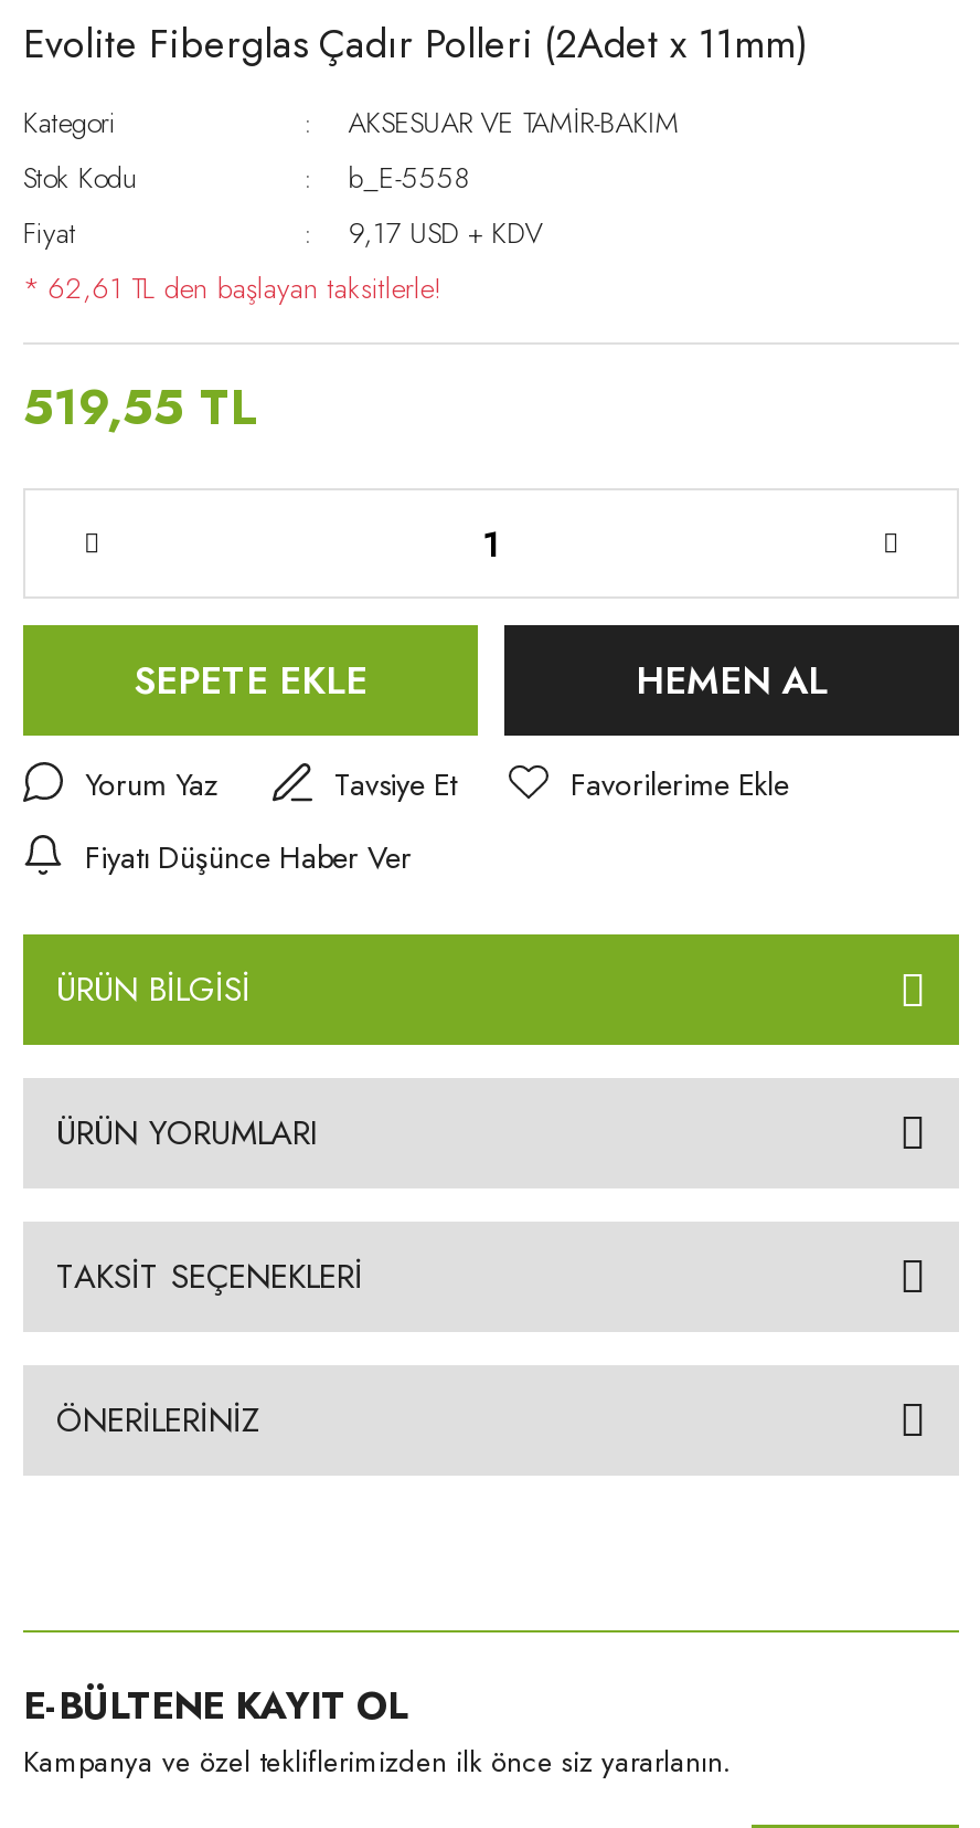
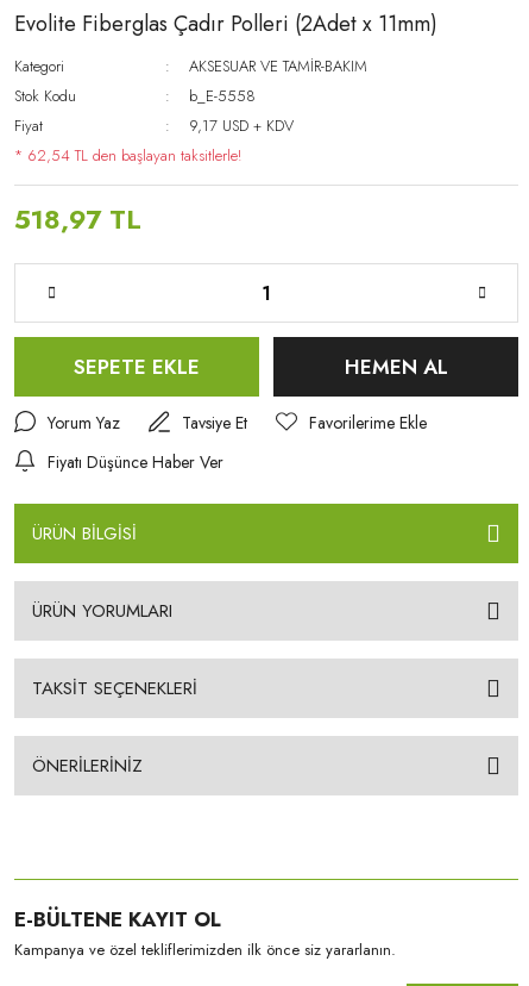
[23,268,440,310] * 62,61 TL den başlayan taksitlerle! -> [14,144,241,167] * 62,54 TL den başlayan taksitlerle!
[23,372,259,442] 519,55 TL -> [14,200,141,238] 518,97 TL

